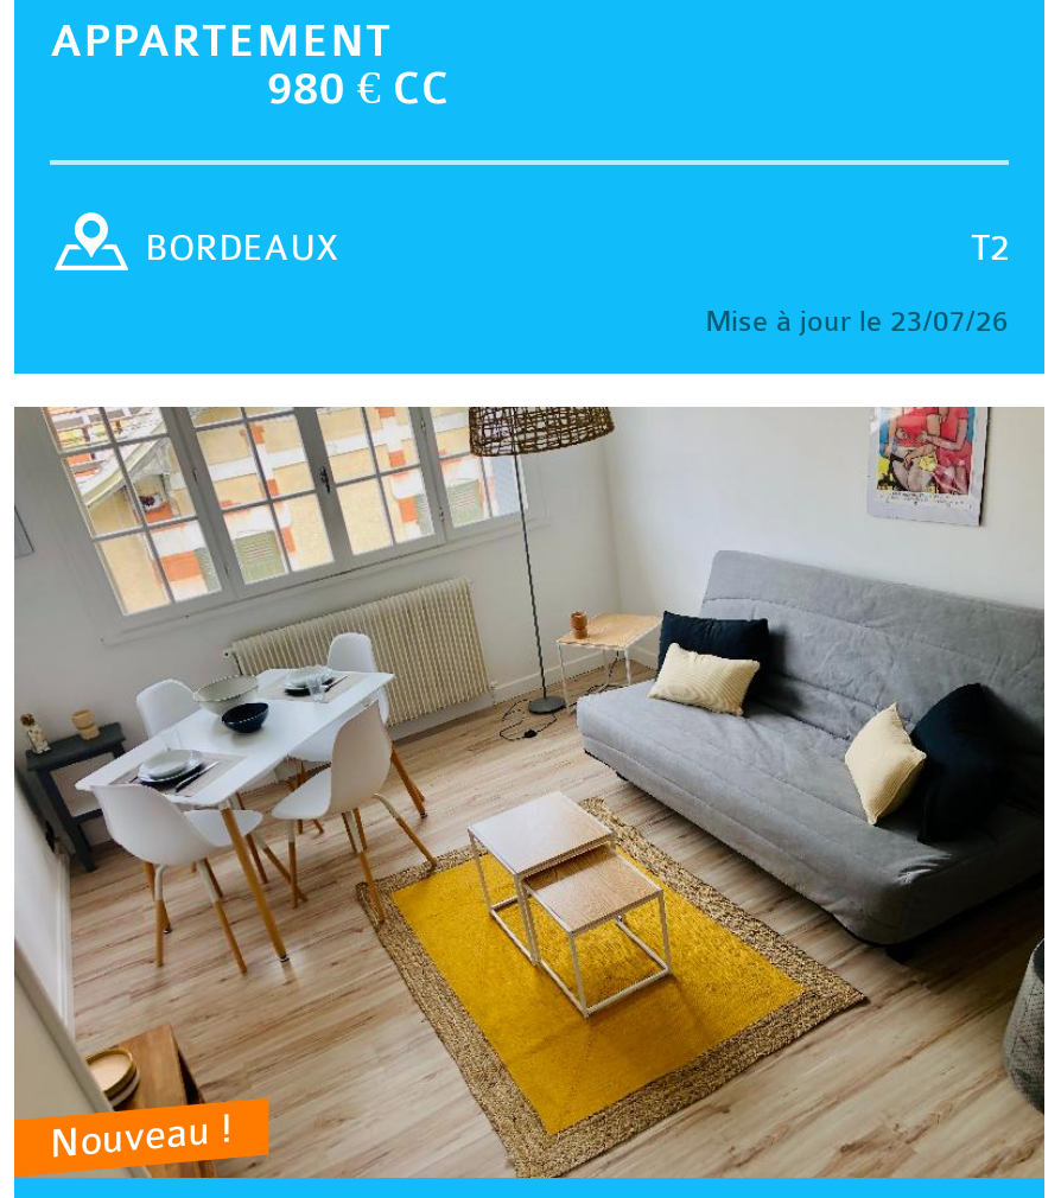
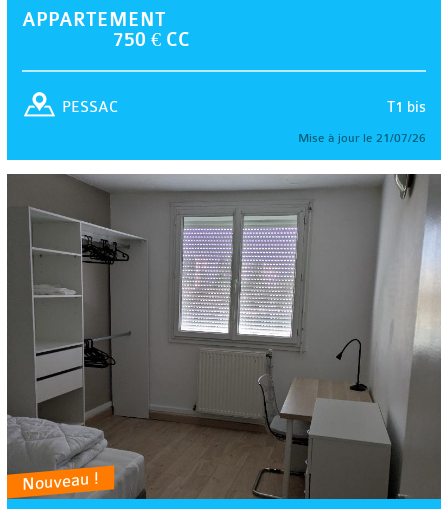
[267,62,449,114] 980 € CC -> [113,28,190,50] 750 € CC
[145,228,1009,269] T2 | BORDEAUX -> [62,98,426,116] T1 bis | PESSAC
[705,304,1009,337] Mise à jour le 23/07/26 -> [298,130,426,144] Mise à jour le 21/07/26
[14,404,1047,1180] [image] -> [6,173,442,500] [image]

